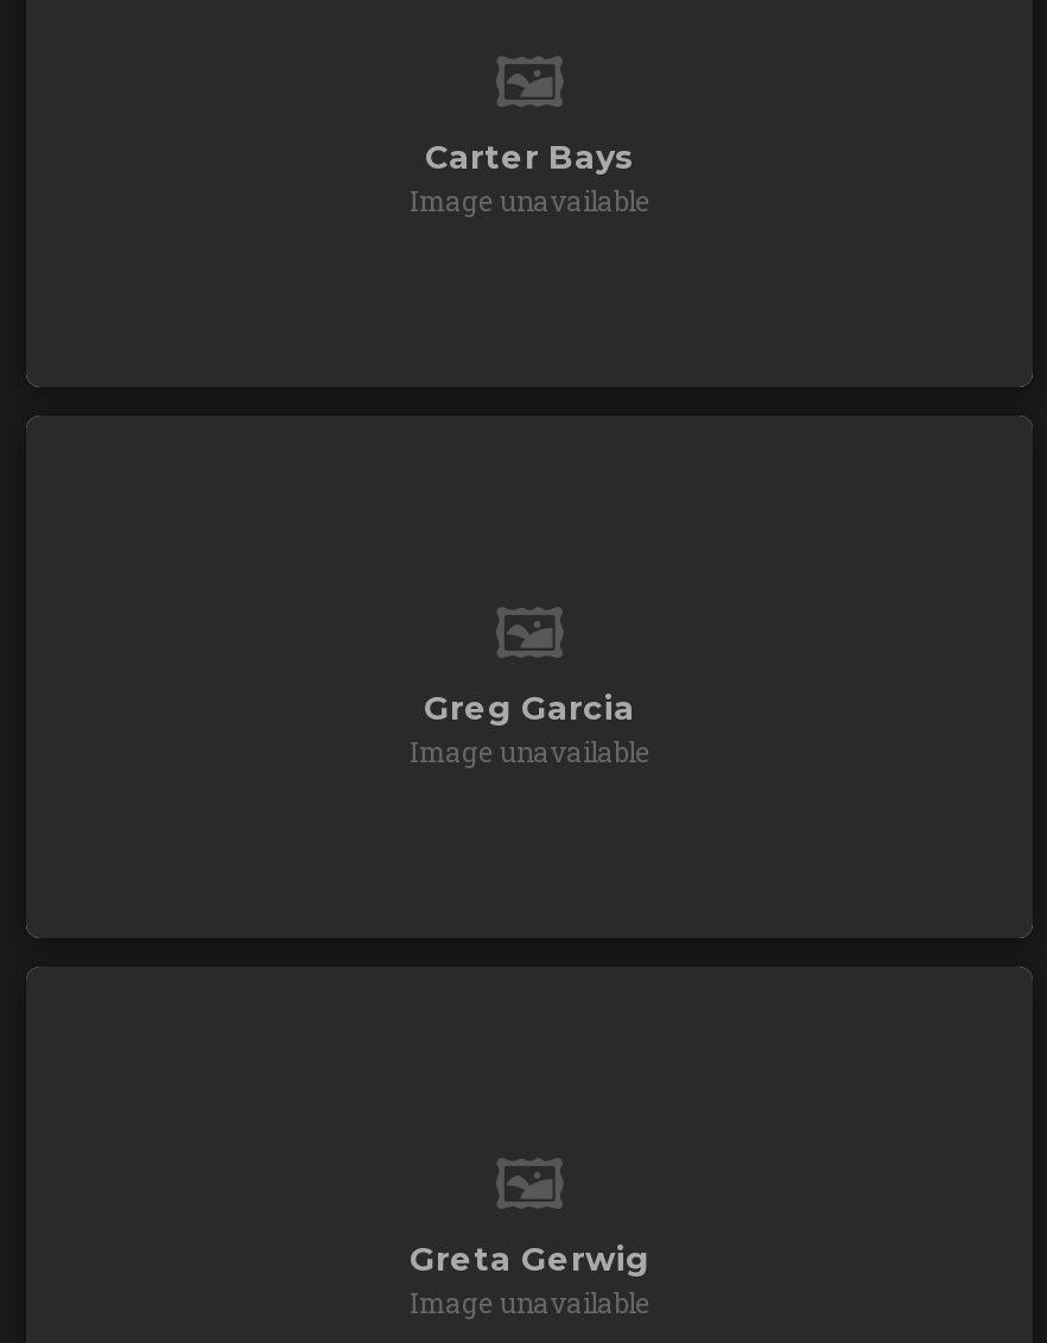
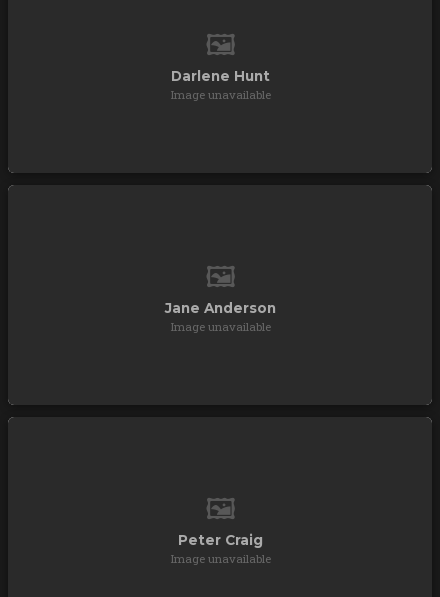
[425,138,634,176] Carter Bays -> [170,68,269,84] Darlene Hunt
[424,689,635,727] Greg Garcia -> [164,300,275,316] Jane Anderson
[410,1240,649,1278] Greta Gerwig -> [177,532,262,548] Peter Craig

